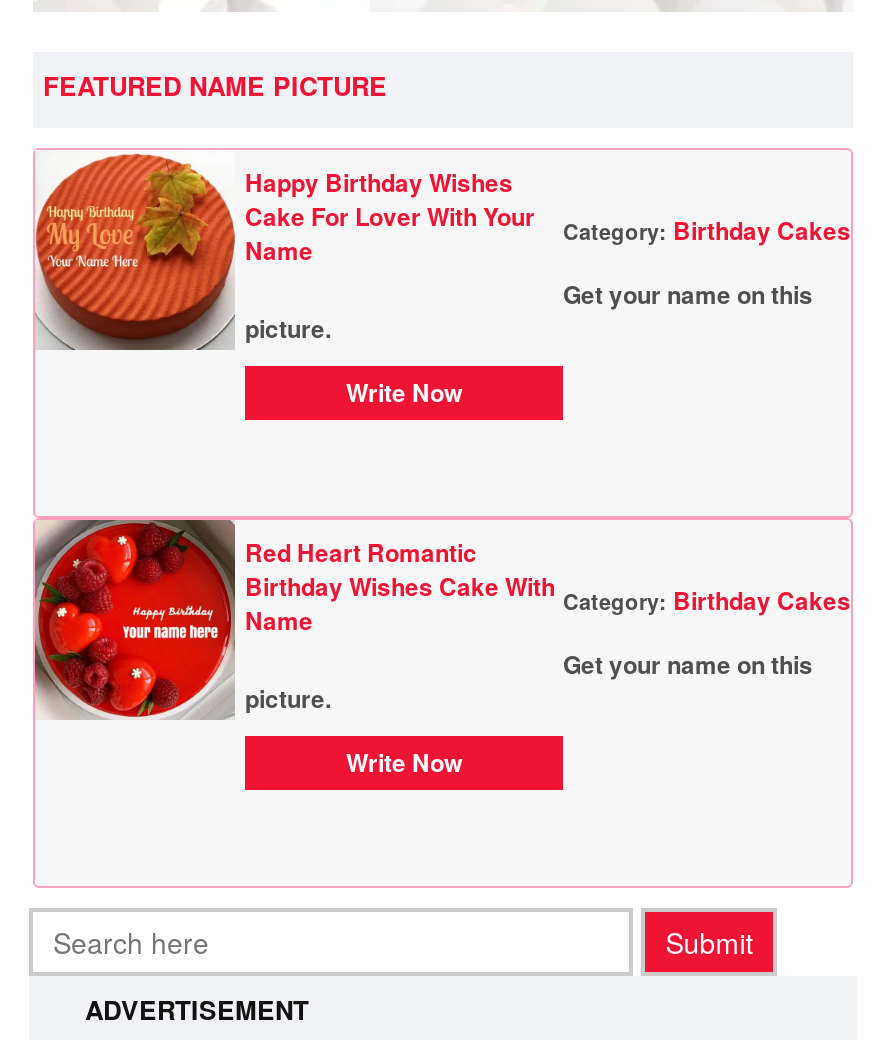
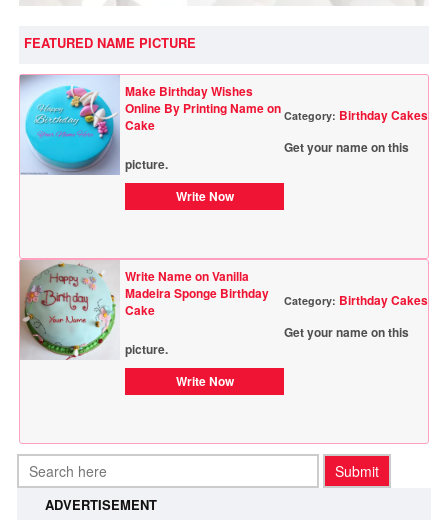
[33,150,535,352] [image] | Happy Birthday Wishes | Cake For Lover With Your | Name -> [19,74,281,175] [image] | Make Birthday Wishes | Online By Printing Name on | Cake
[35,518,555,720] [image] | Red Heart Romantic | Birthday Wishes Cake With | Name -> [20,260,269,360] [image] | Write Name on Vanilla | Madeira Sponge Birthday | Cake

